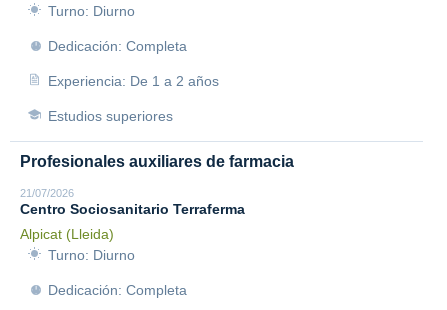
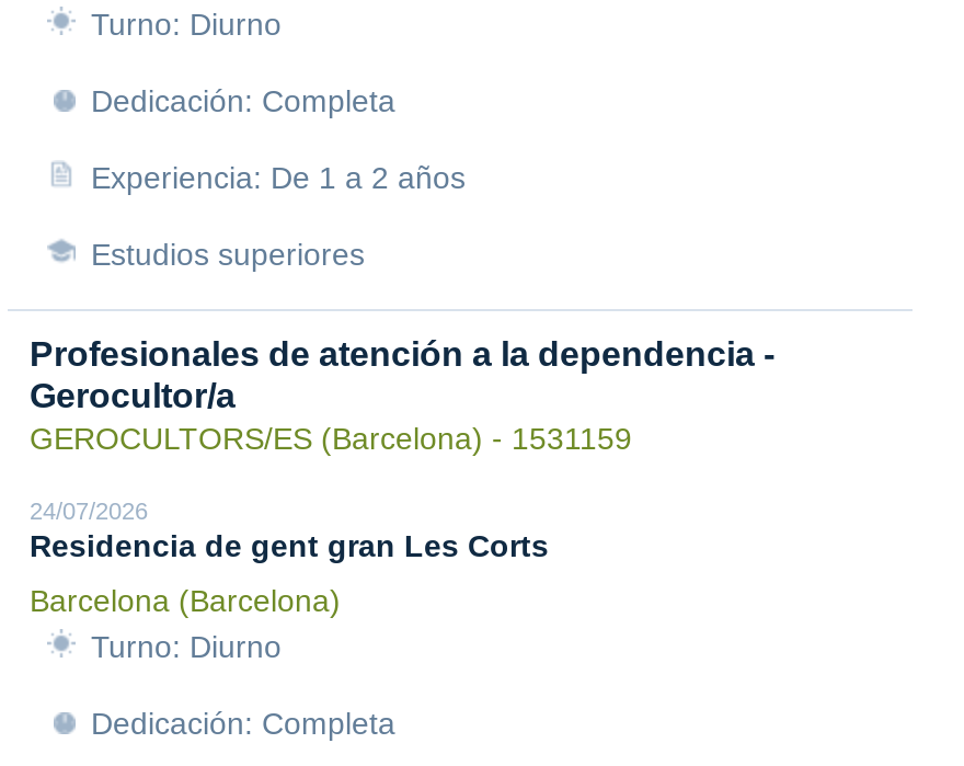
[20,153,294,170] Profesionales auxiliares de farmacia -> [30,335,774,456] Profesionales de atención a la dependencia - | Gerocultor/a | GEROCULTORS/ES (Barcelona) - 1531159
[20,187,245,217] 21/07/2026 | Centro Sociosanitario Terraferma -> [30,498,549,563] 24/07/2026 | Residencia de gent gran Les Corts
[20,226,114,242] Alpicat (Lleida) -> [30,583,341,618] Barcelona (Barcelona)

